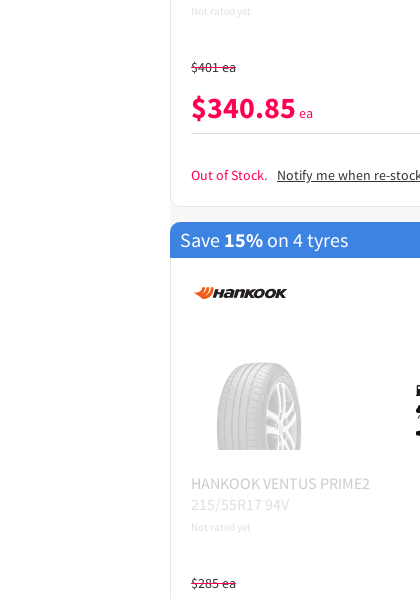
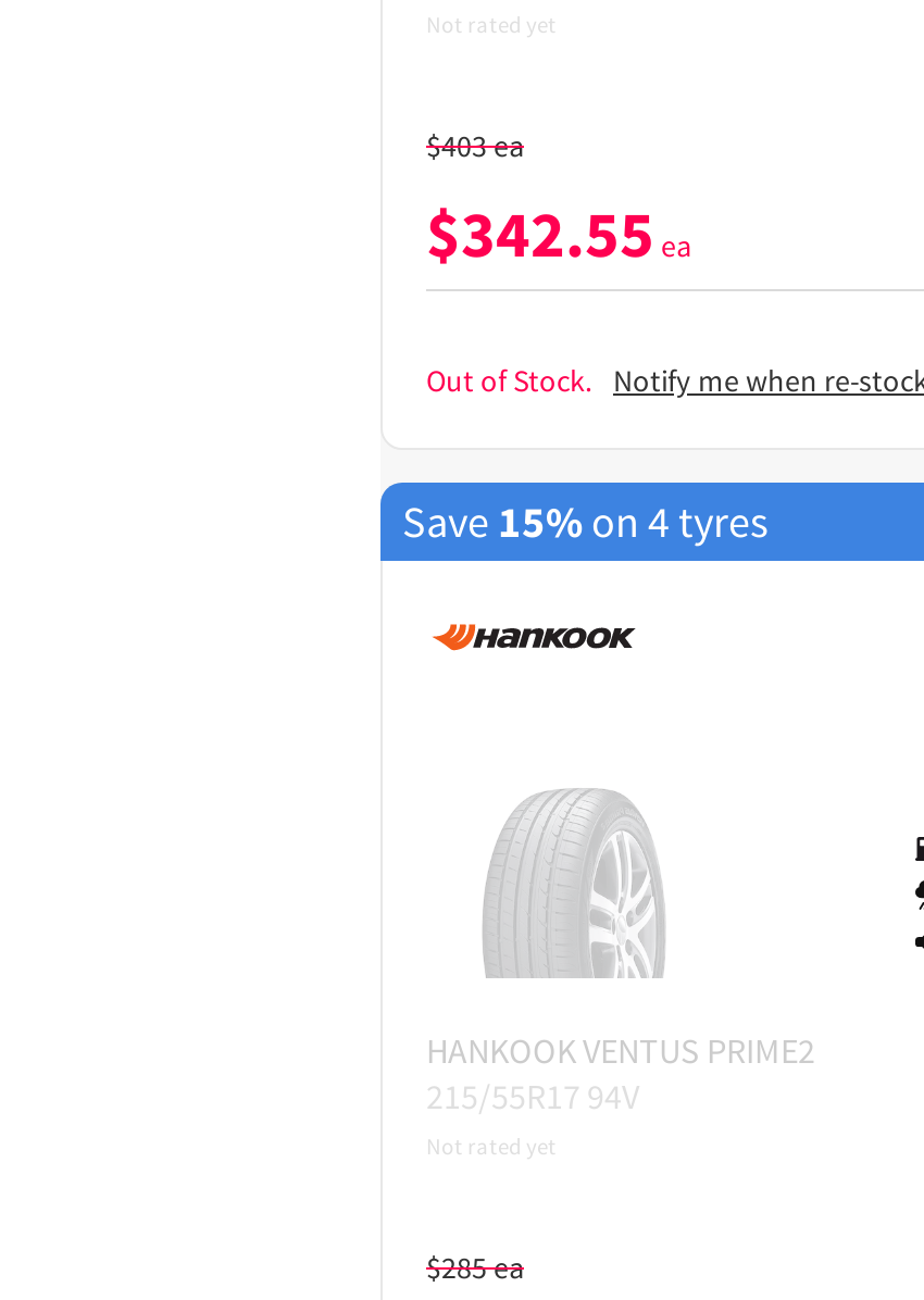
[191,58,236,76] $401ea -> [426,126,524,165] $403ea
[191,88,313,126] $340.85ea -> [426,191,691,274] $342.55ea

